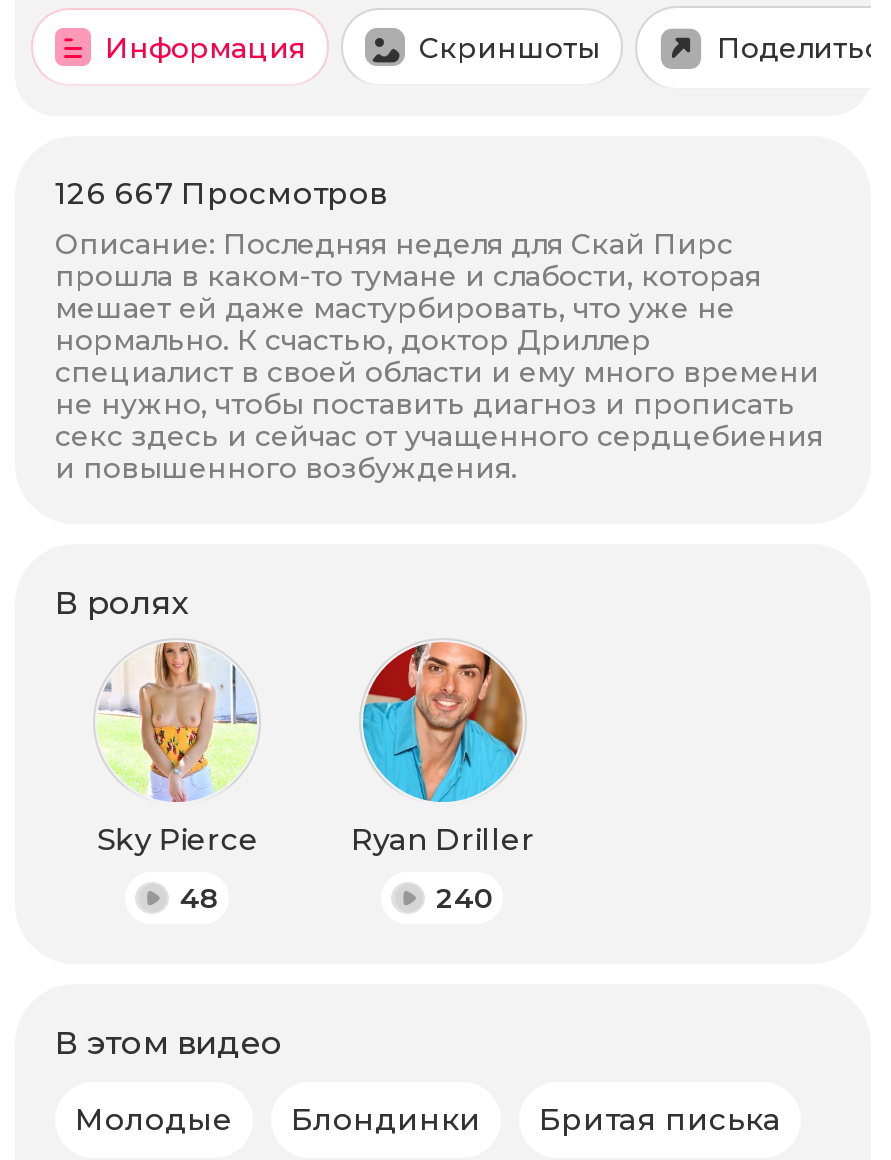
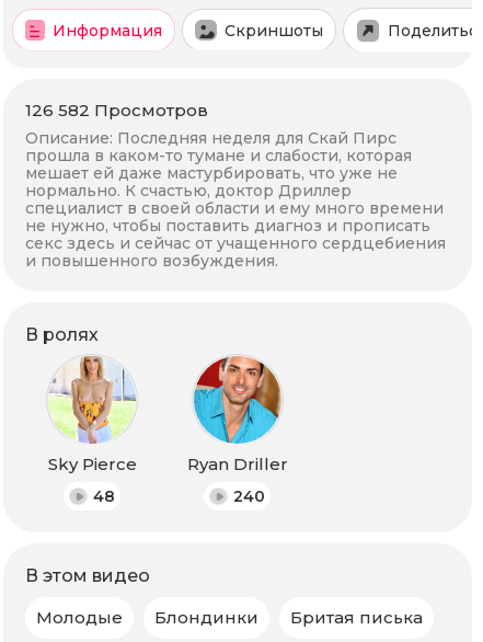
[55,173,389,211] 126 667 Просмотров -> [25,99,208,120] 126 582 Просмотров

